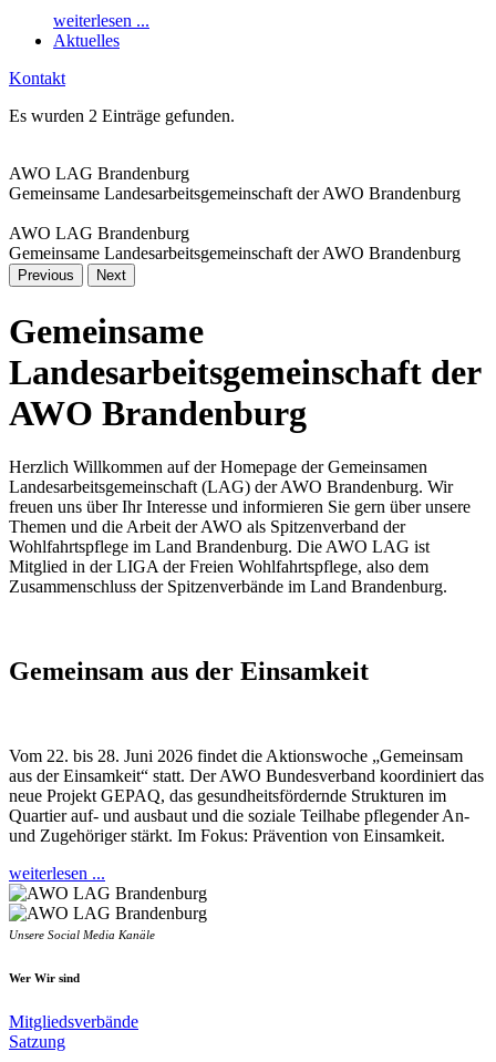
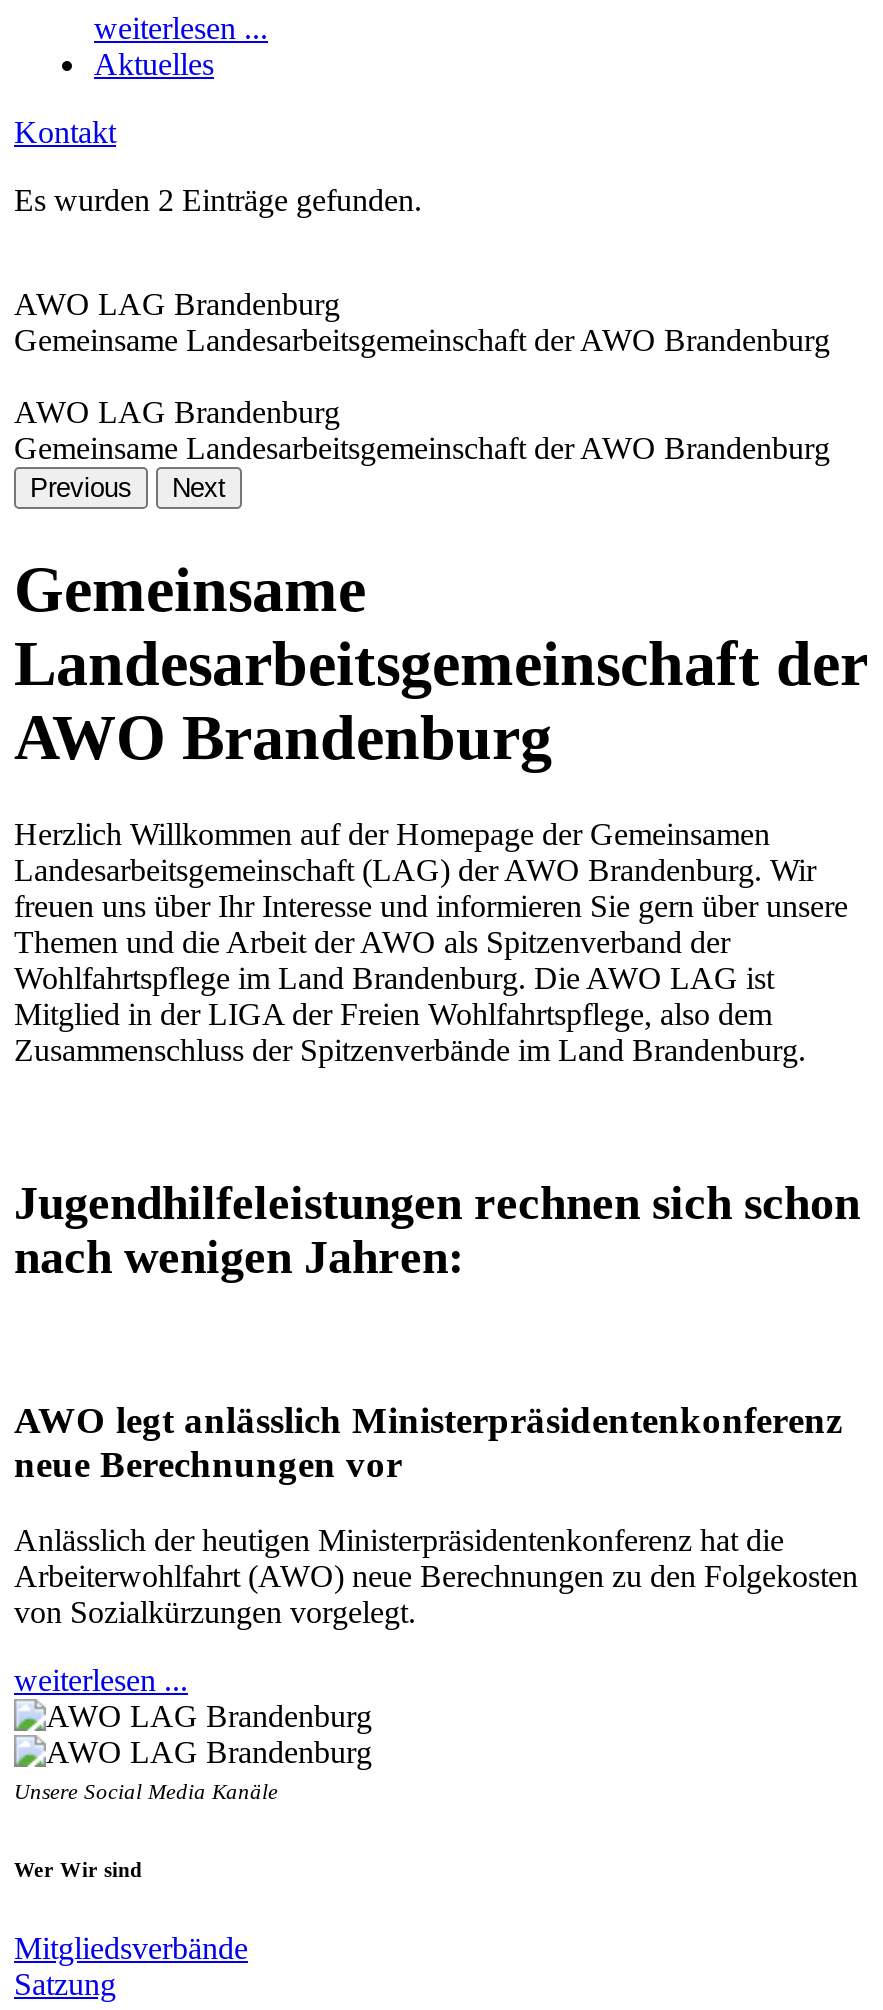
[9,657,484,845] Gemeinsam aus der Einsamkeit | Vom 22. bis 28. Juni 2026 findet die Aktionswoche „Gemeinsam | aus der Einsamkeit“ statt. Der AWO Bundesverband koordiniert das | neue Projekt GEPAQ, das gesundheitsfördernde Strukturen im | Quartier auf- und ausbaut und die soziale Teilhabe pflegender An- | und Zugehöriger stärkt. Im Fokus: Prävention von Einsamkeit. -> [14,1177,860,1630] Jugendhilfeleistungen rechnen sich schon | nach wenigen Jahren: | AWO legt anlässlich Ministerpräsidentenkonferenz | neue Berechnungen vor | Anlässlich der heutigen Ministerpräsidentenkonferenz hat die | Arbeiterwohlfahrt (AWO) neue Berechnungen zu den Folgekosten | von Sozialkürzungen vorgelegt.

